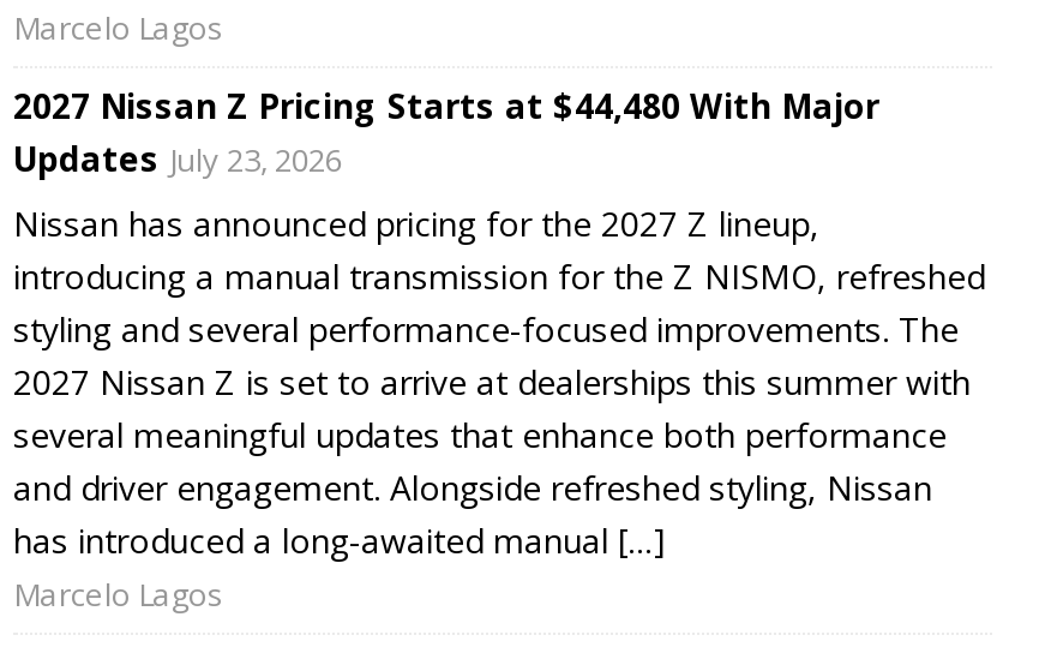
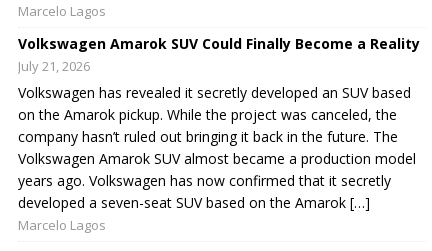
[13,82,985,562] 2027 Nissan Z Pricing Starts at $44,480 With Major | Updates July 23, 2026 | Nissan has announced pricing for the 2027 Z lineup, | introducing a manual transmission for the Z NISMO, refreshed | styling and several performance-focused improvements. The | 2027 Nissan Z is set to arrive at dealerships this summer with | several meaningful updates that enhance both performance | and driver engagement. Alongside refreshed styling, Nissan | has introduced a long-awaited manual […] -> [18,34,420,212] Volkswagen Amarok SUV Could Finally Become a Reality | July 21, 2026 | Volkswagen has revealed it secretly developed an SUV based | on the Amarok pickup. While the project was canceled, the | company hasn’t ruled out bringing it back in the future. The | Volkswagen Amarok SUV almost became a production model | years ago. Volkswagen has now confirmed that it secretly | developed a seven-seat SUV based on the Amarok […]

